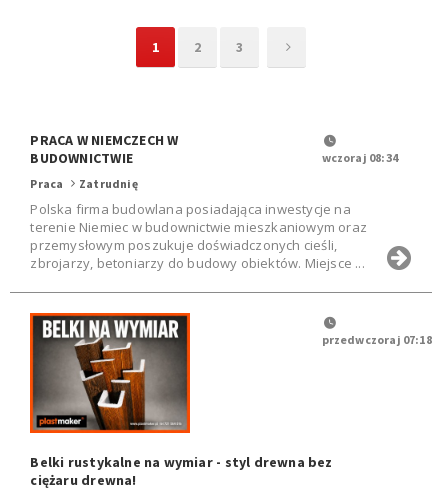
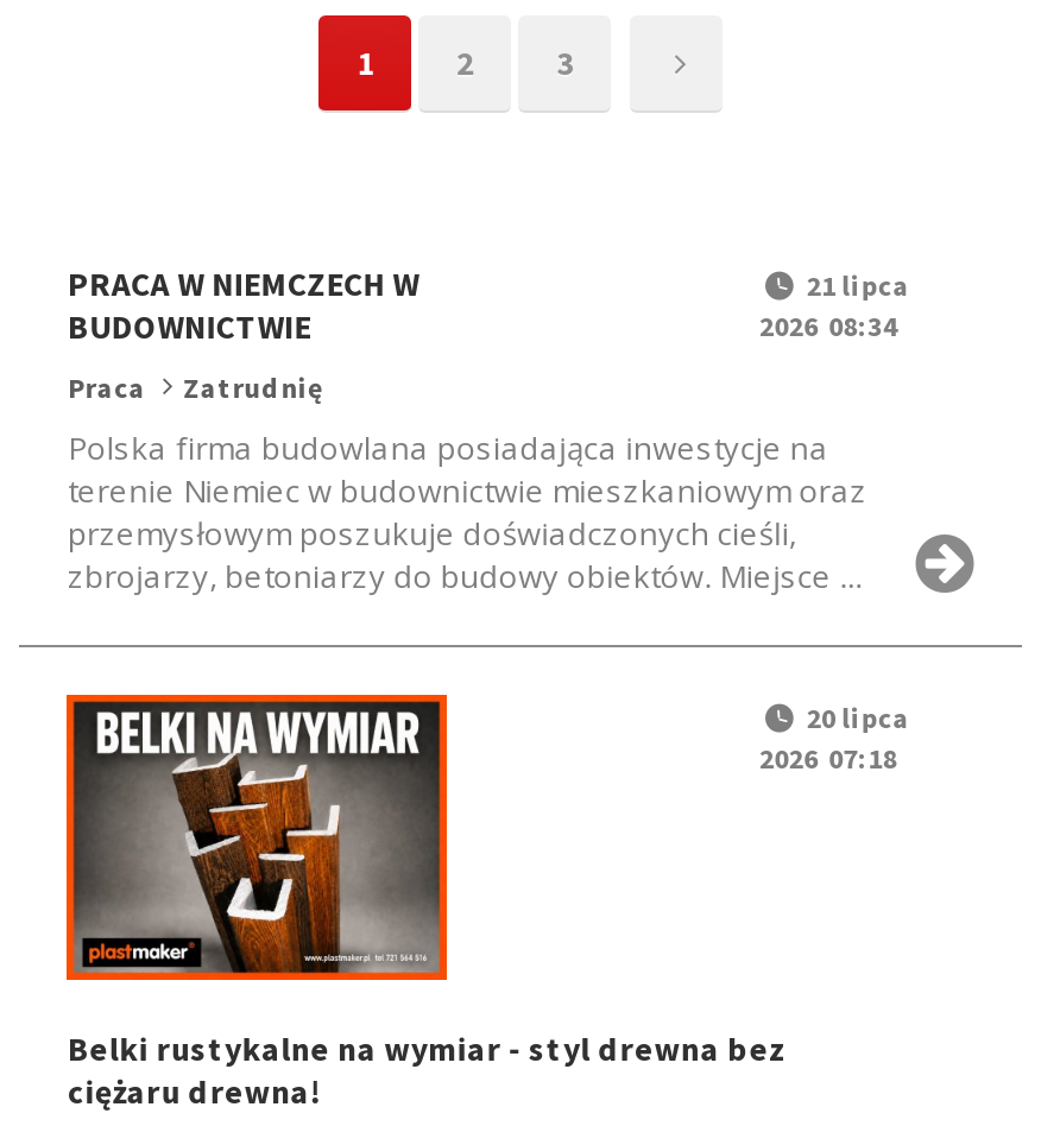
[321,150,398,165] wczoraj 08:34 -> [759,267,910,343] 21 lipca | 2026 08:34
[321,332,432,347] przedwczoraj 07:18 -> [759,699,910,775] 20 lipca | 2026 07:18

